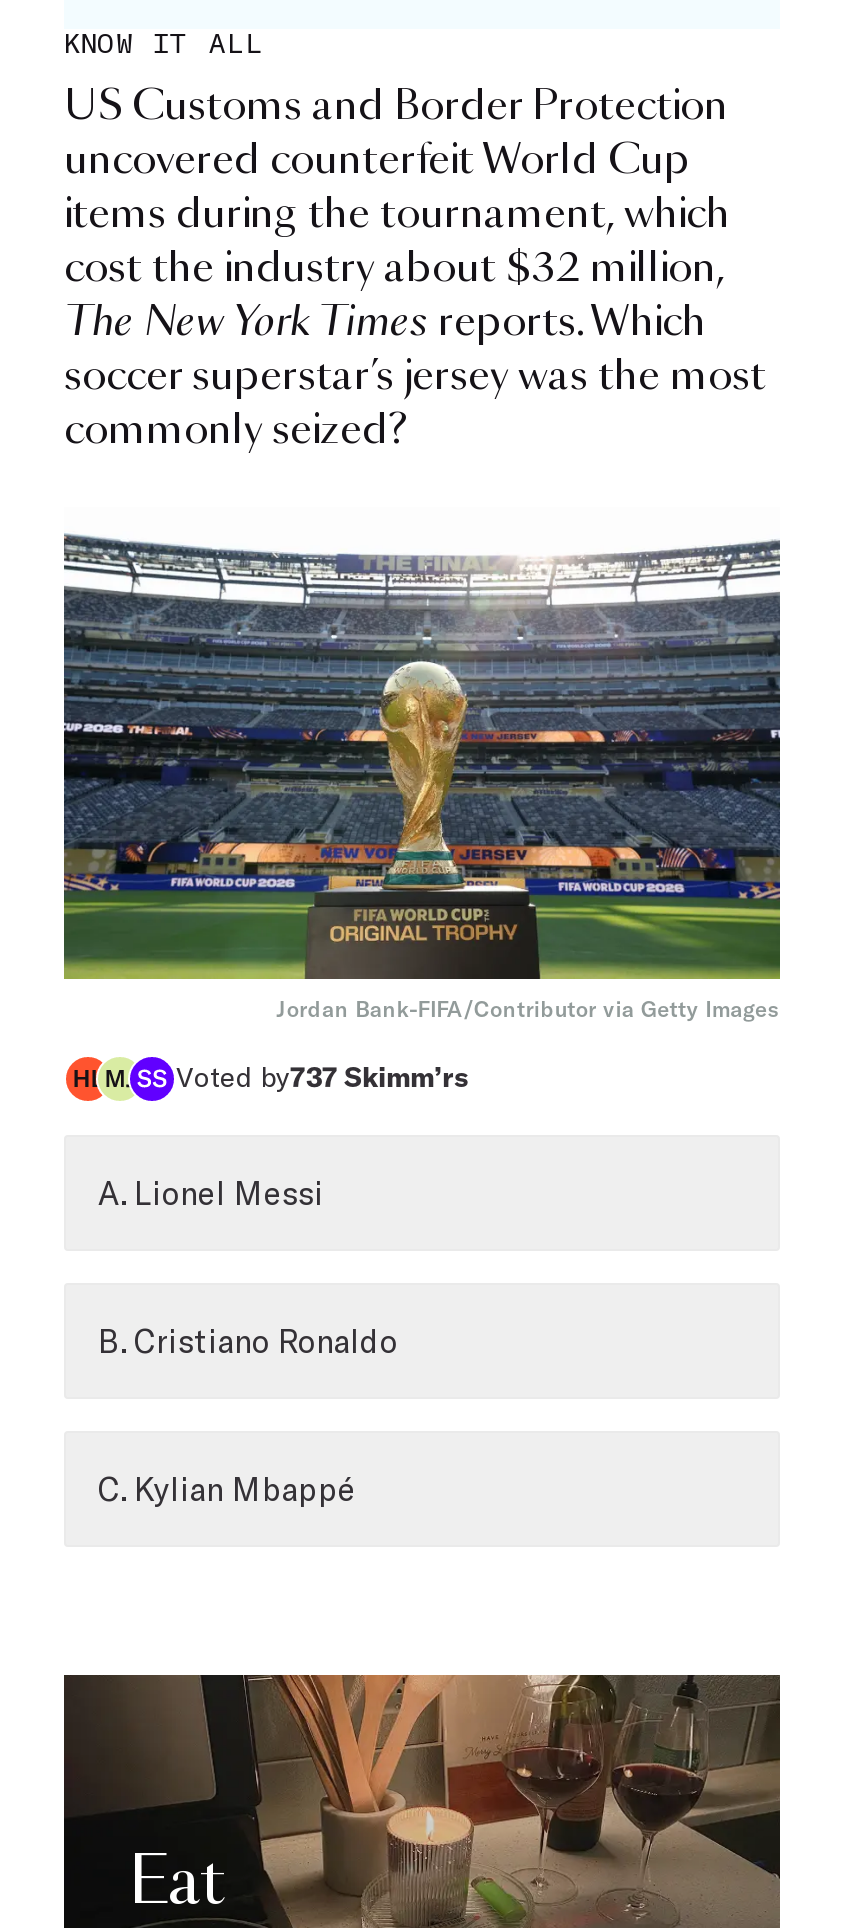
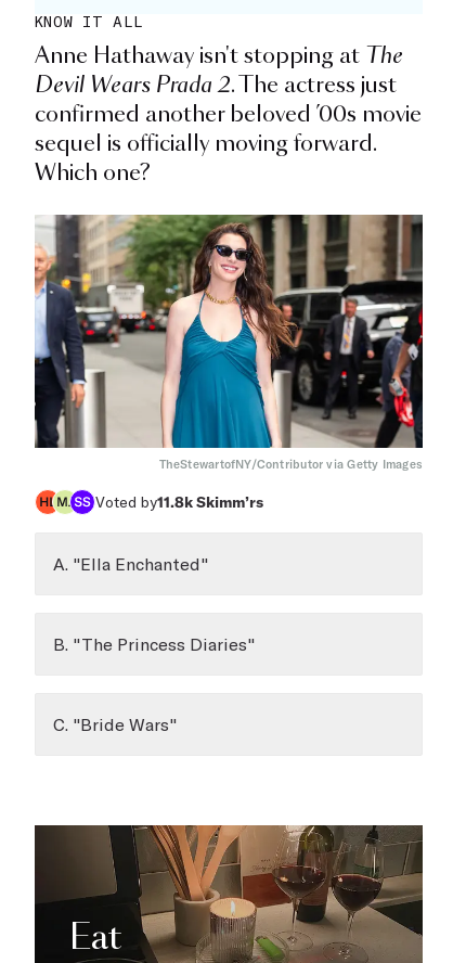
[64,87,766,451] US Customs and Border Protection | uncovered counterfeit World Cup | items during the tournament, which | cost the industry about $32 million, | The New York Times reports. Which | soccer superstar’s jersey was the most | commonly seized? -> [35,46,422,184] Anne Hathaway isn't stopping at The | Devil Wears Prada 2. The actress just | confirmed another beloved ’00s movie | sequel is officially moving forward. | Which one?
[62,533,782,1022] [image] | Jordan Bank-FIFA/Contributor via Getty Images -> [34,222,424,472] [image] | TheStewartofNY/Contributor via Getty Images
[176,1059,468,1095] Voted by737 Skimm’rs -> [95,492,263,512] Voted by11.8k Skimm’rs
[98,1172,324,1212] A. Lionel Messi -> [53,554,208,575] A. "Ella Enchanted"
[98,1320,398,1360] B. Cristiano Ronaldo -> [53,634,255,655] B. "The Princess Diaries"
[98,1468,356,1508] C. Kylian Mbappé -> [53,714,177,736] C. "Bride Wars"

